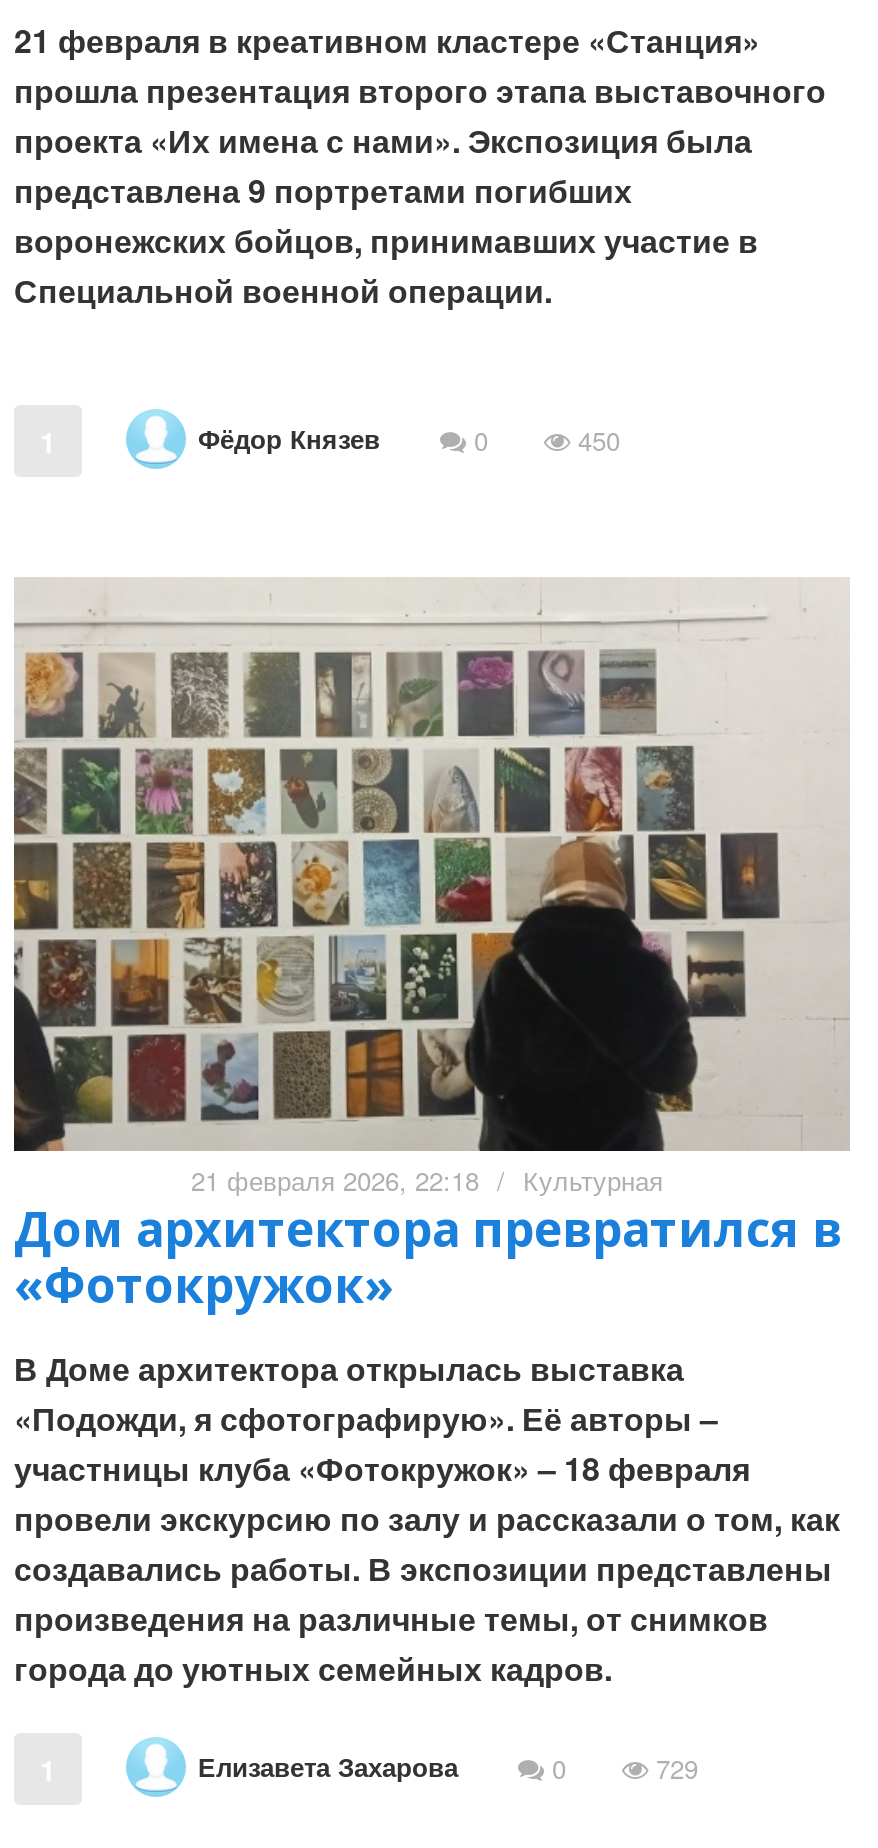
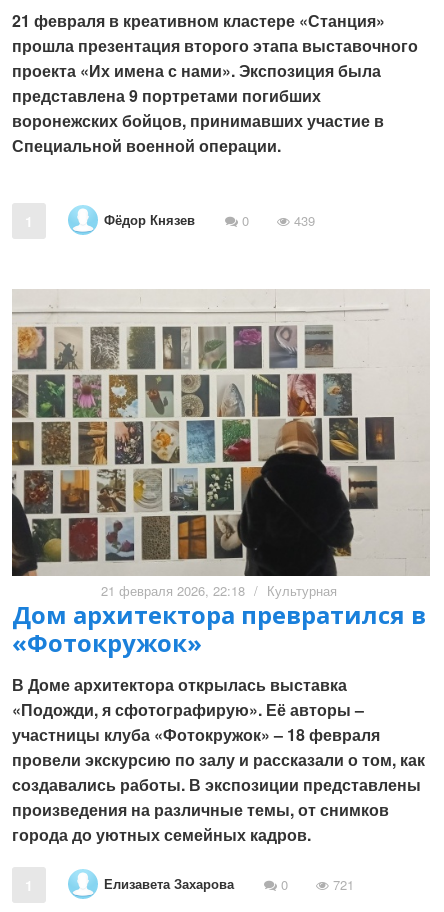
[570,420,620,458] 450 -> [290,211,315,230] 439
[648,1748,698,1786] 729 -> [329,874,354,893] 721

